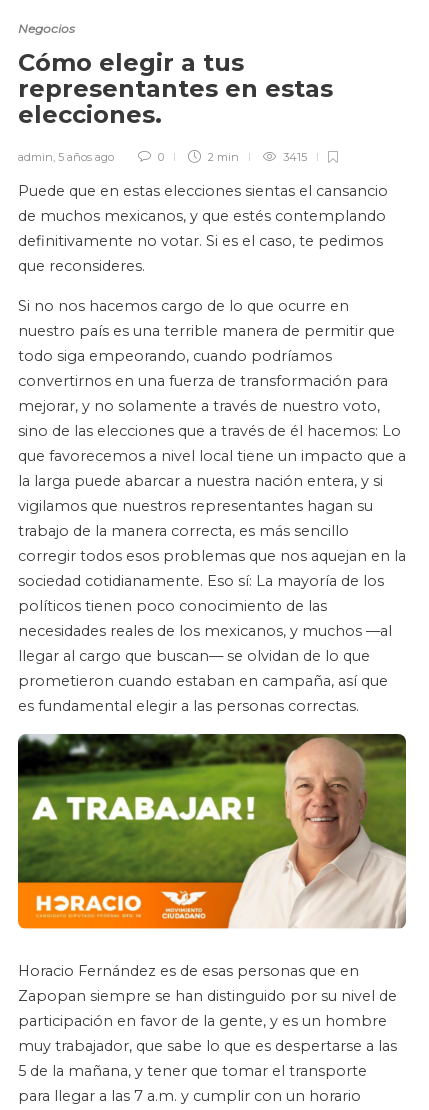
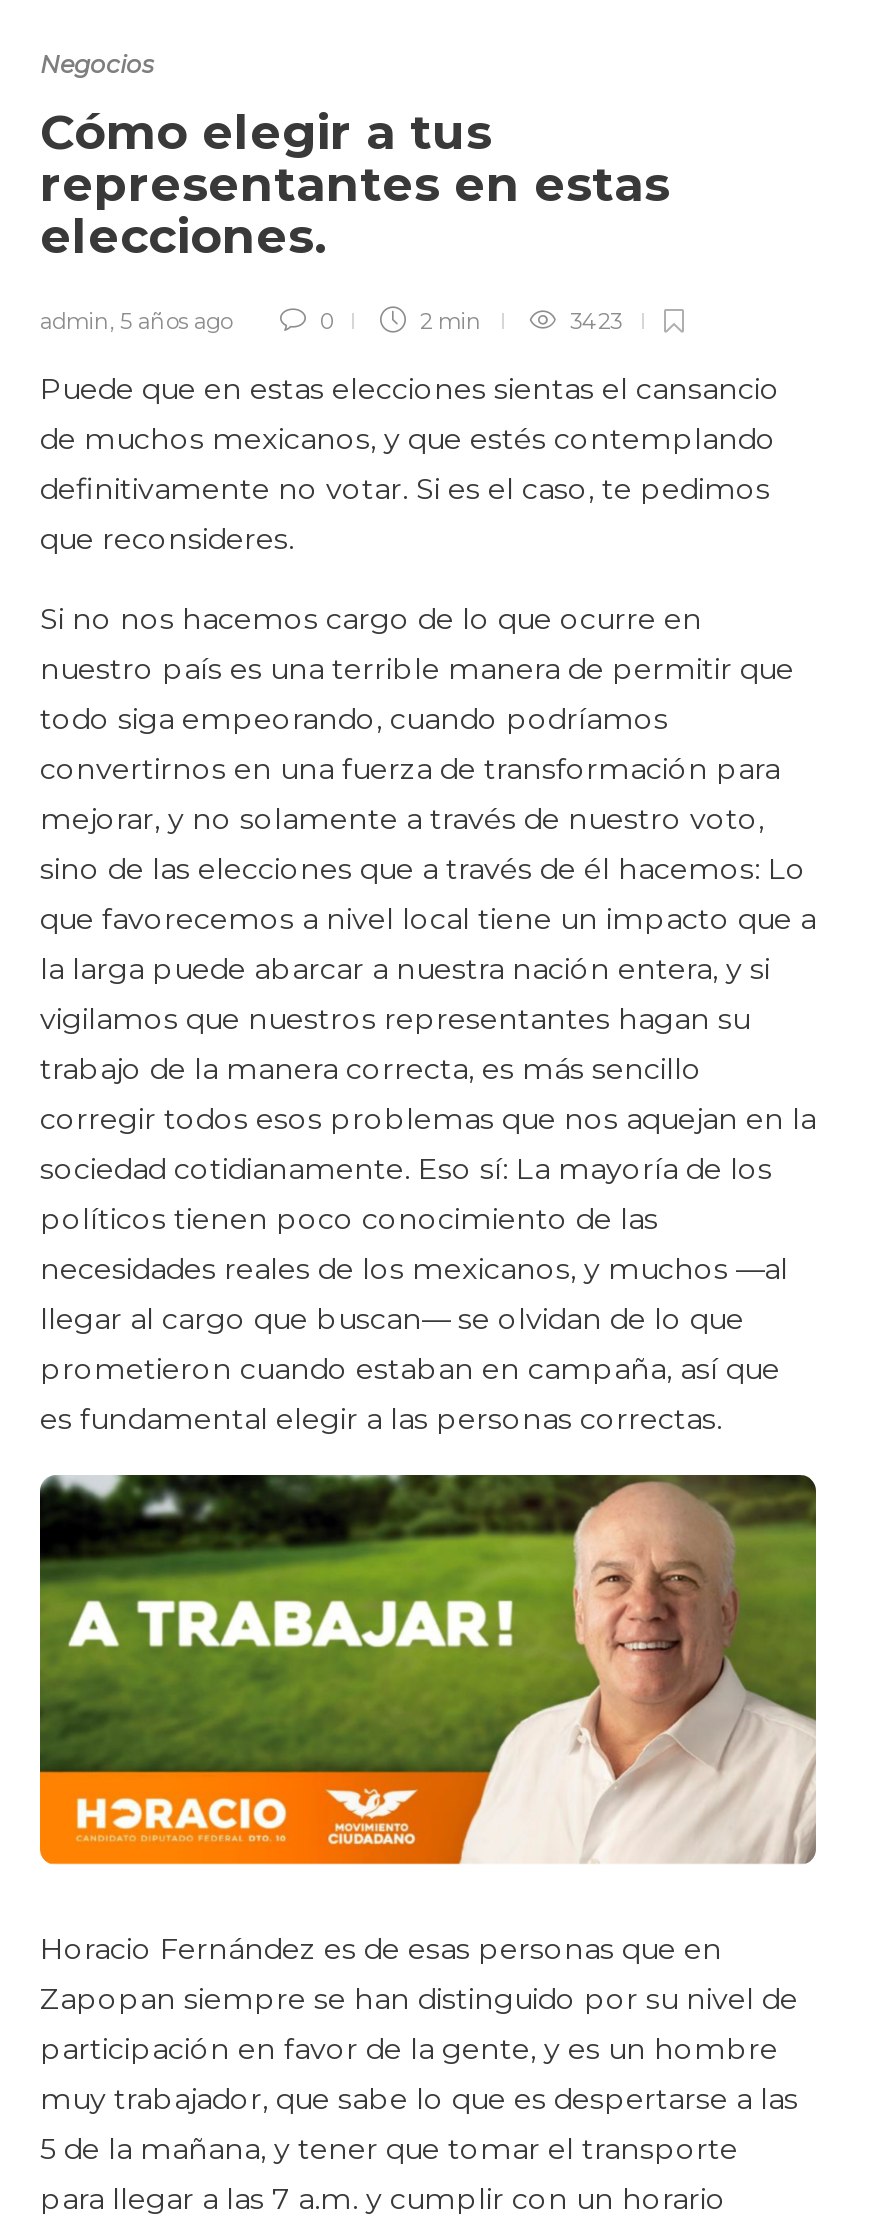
[280,150,307,164] 3415 -> [564,308,622,336] 3423

